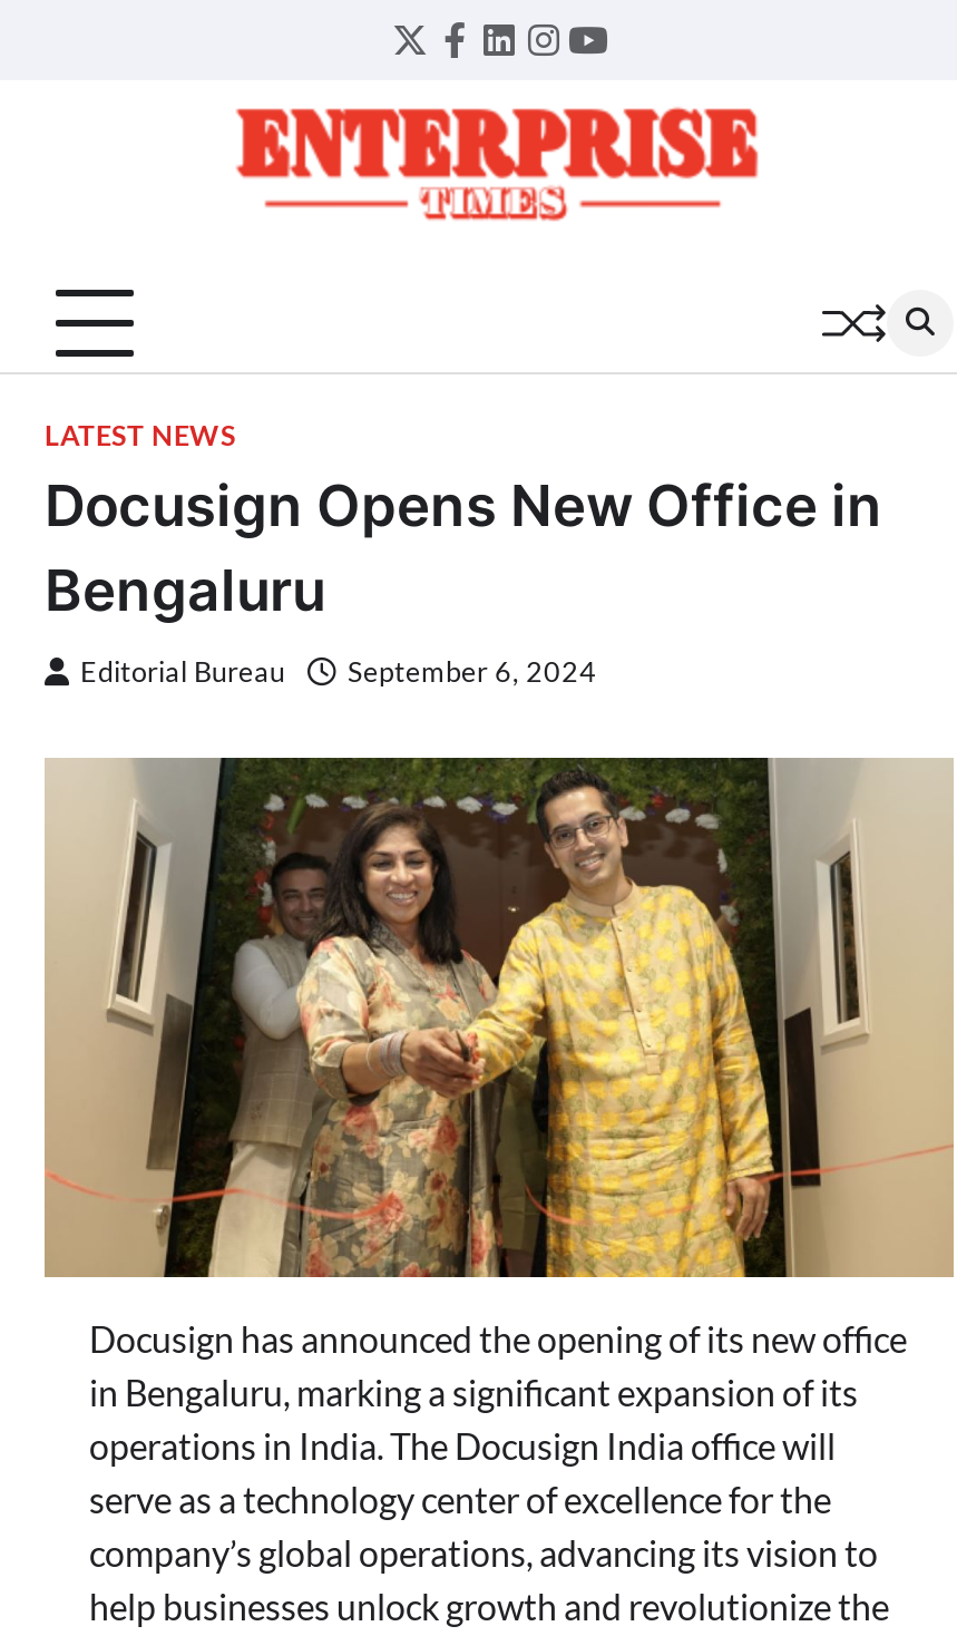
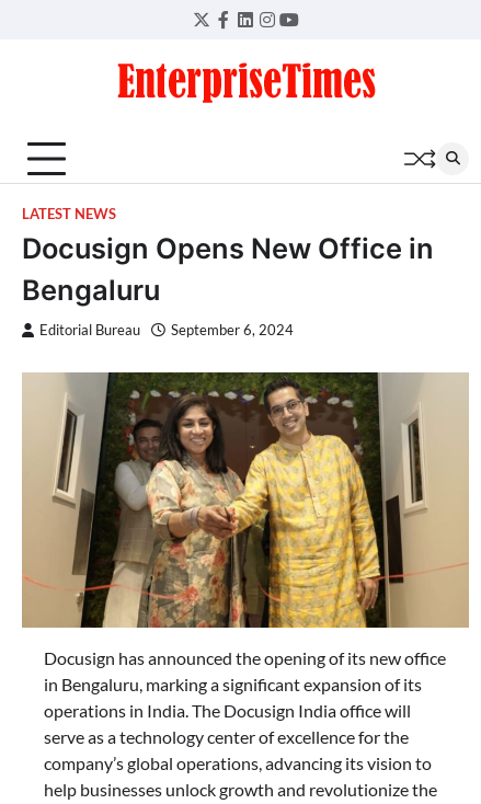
[236,105,762,223] [image] -> [117,54,377,108] [image]

